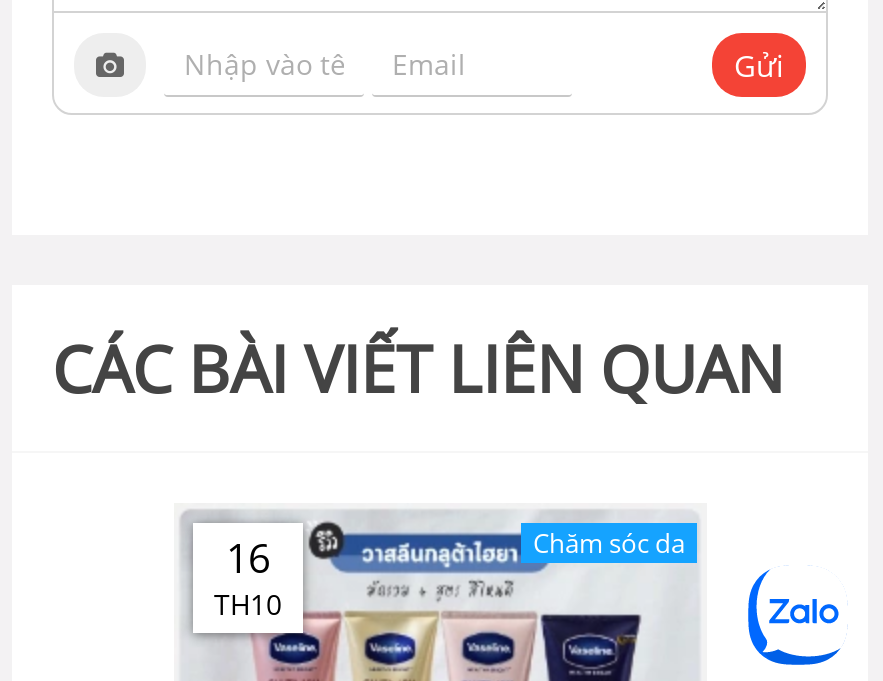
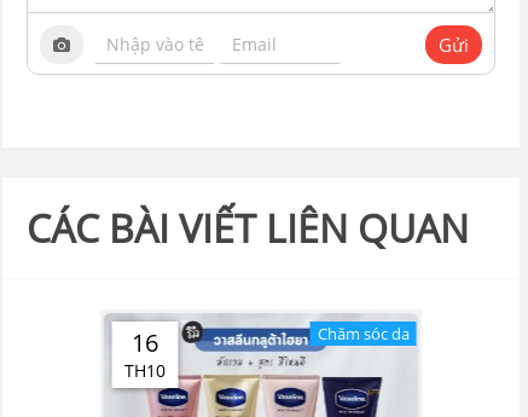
[746,569,840,667] [image] -> none

